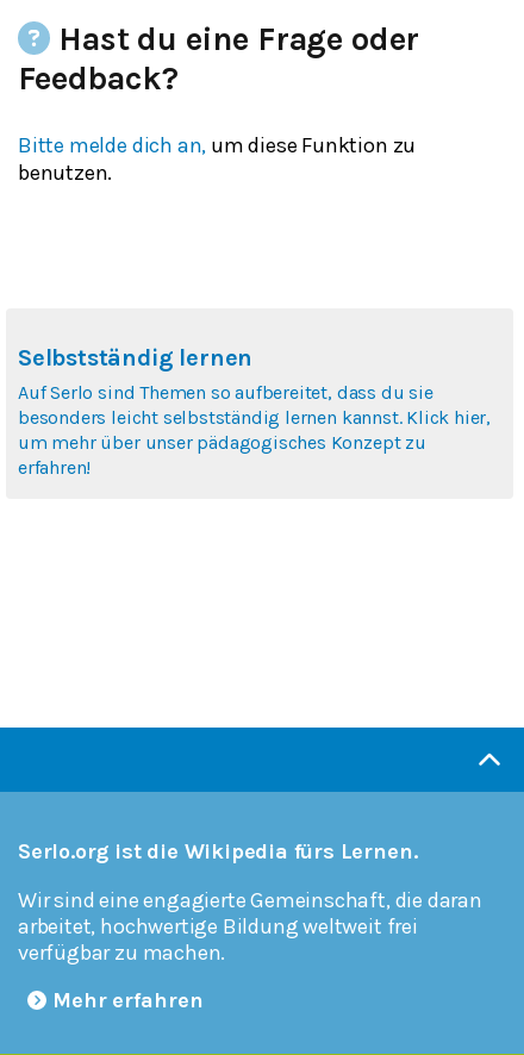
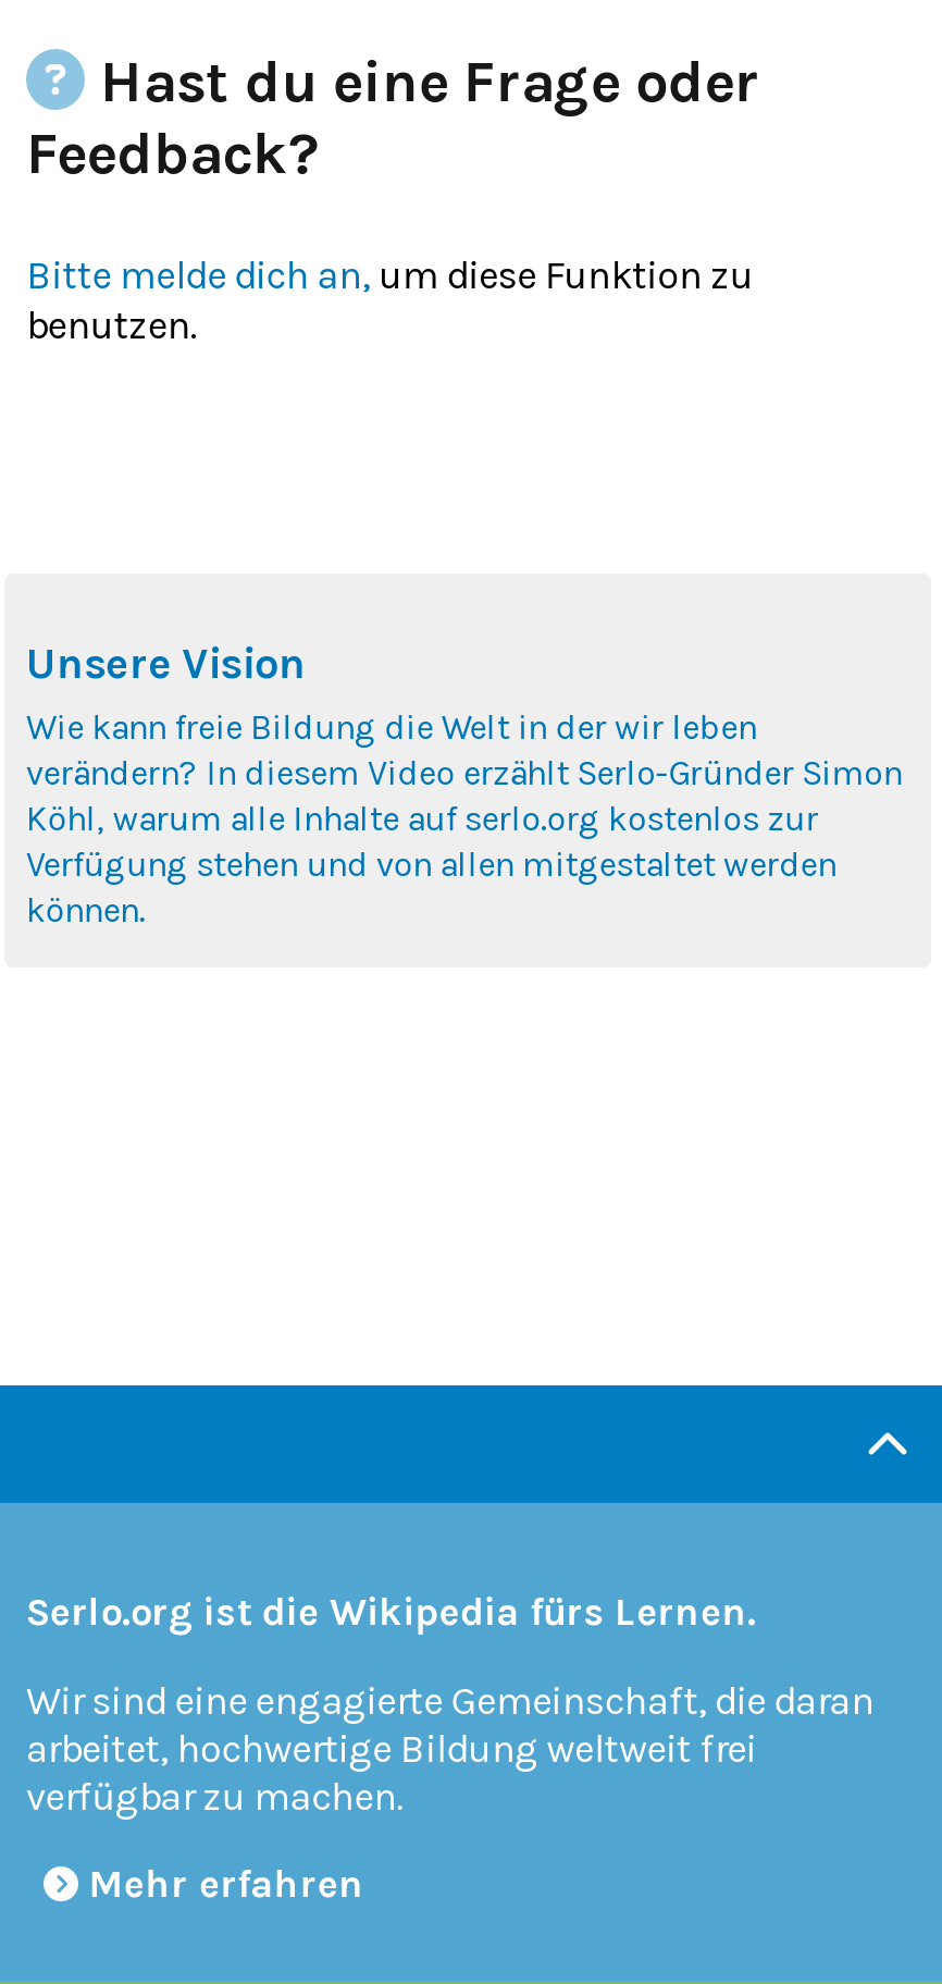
[18,344,491,479] Selbstständig lernen | Auf Serlo sind Themen so aufbereitet, dass du sie | besonders leicht selbstständig lernen kannst. Klick hier, | um mehr über unser pädagogisches Konzept zu | erfahren! -> [26,639,902,931] Unsere Vision | Wie kann freie Bildung die Welt in der wir leben | verändern? In diesem Video erzählt Serlo-Gründer Simon | Köhl, warum alle Inhalte auf serlo.org kostenlos zur | Verfügung stehen und von allen mitgestaltet werden | können.

